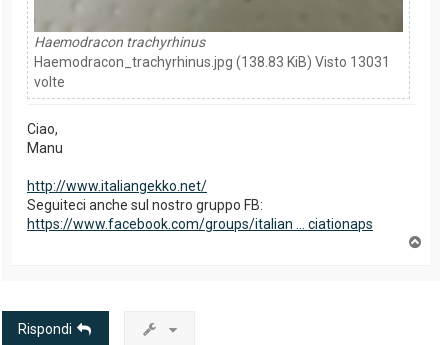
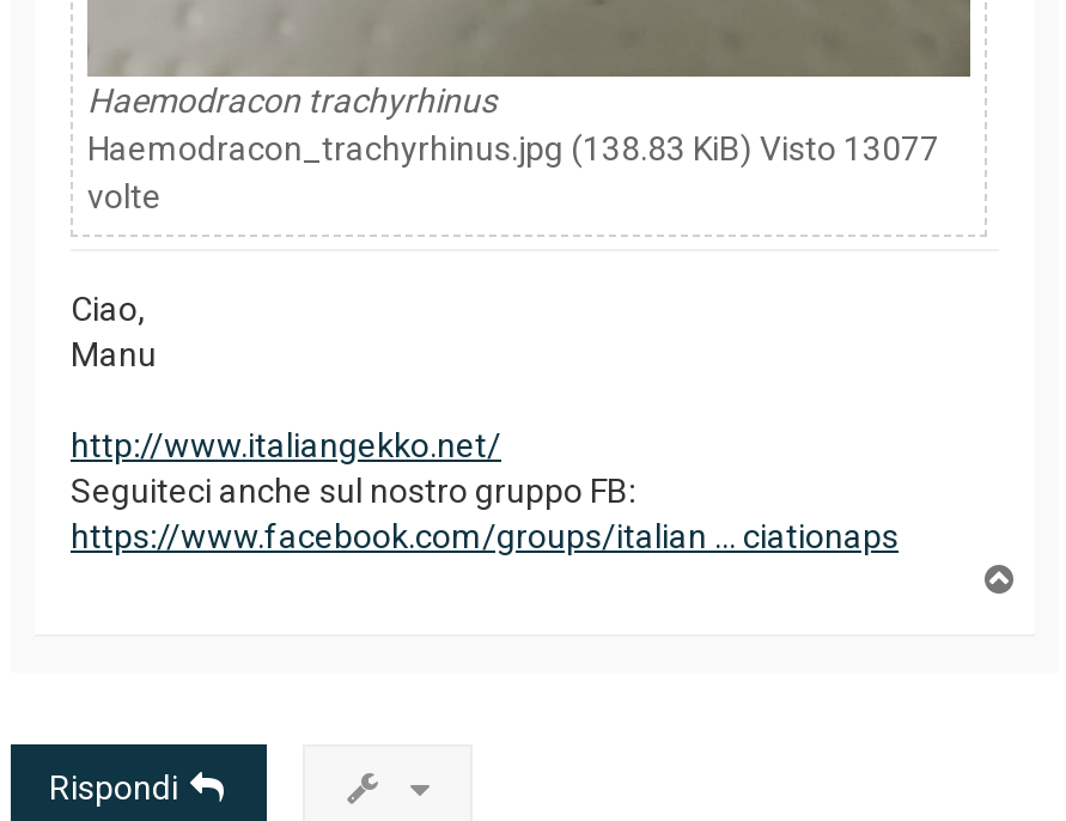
[34,54,390,70] Haemodracon_trachyrhinus.jpg (138.83 KiB) Visto 13031 -> [87,129,939,167] Haemodracon_trachyrhinus.jpg (138.83 KiB) Visto 13077

